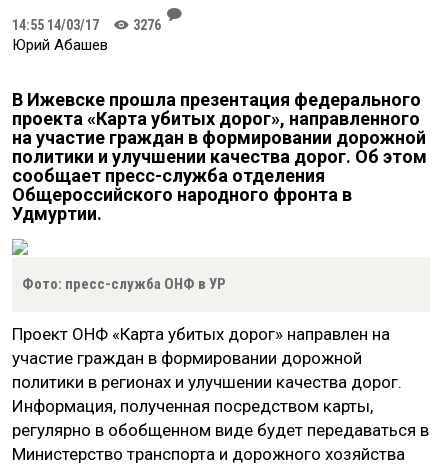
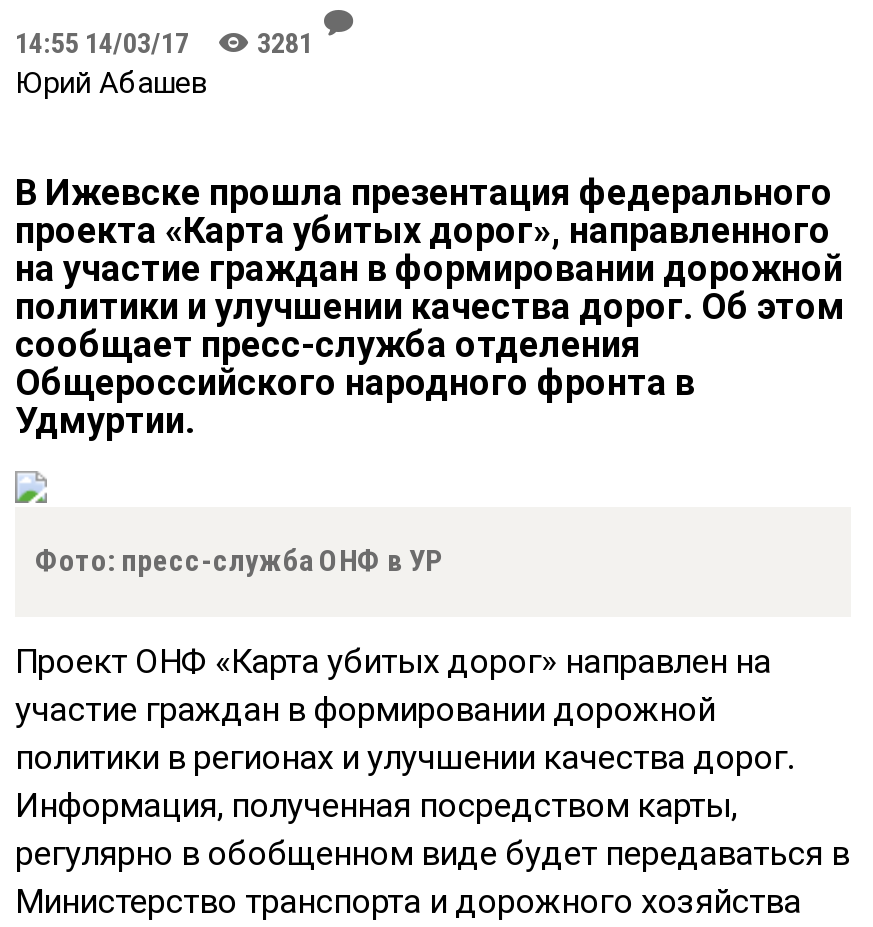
[12,17,161,33] 14:55 14/03/17 K 3276 -> [15,27,313,59] 14:55 14/03/17 K 3281

